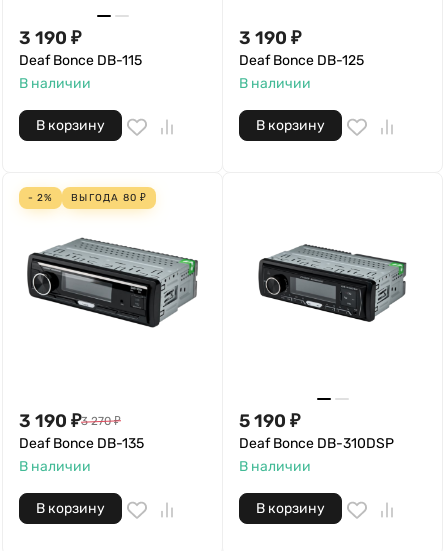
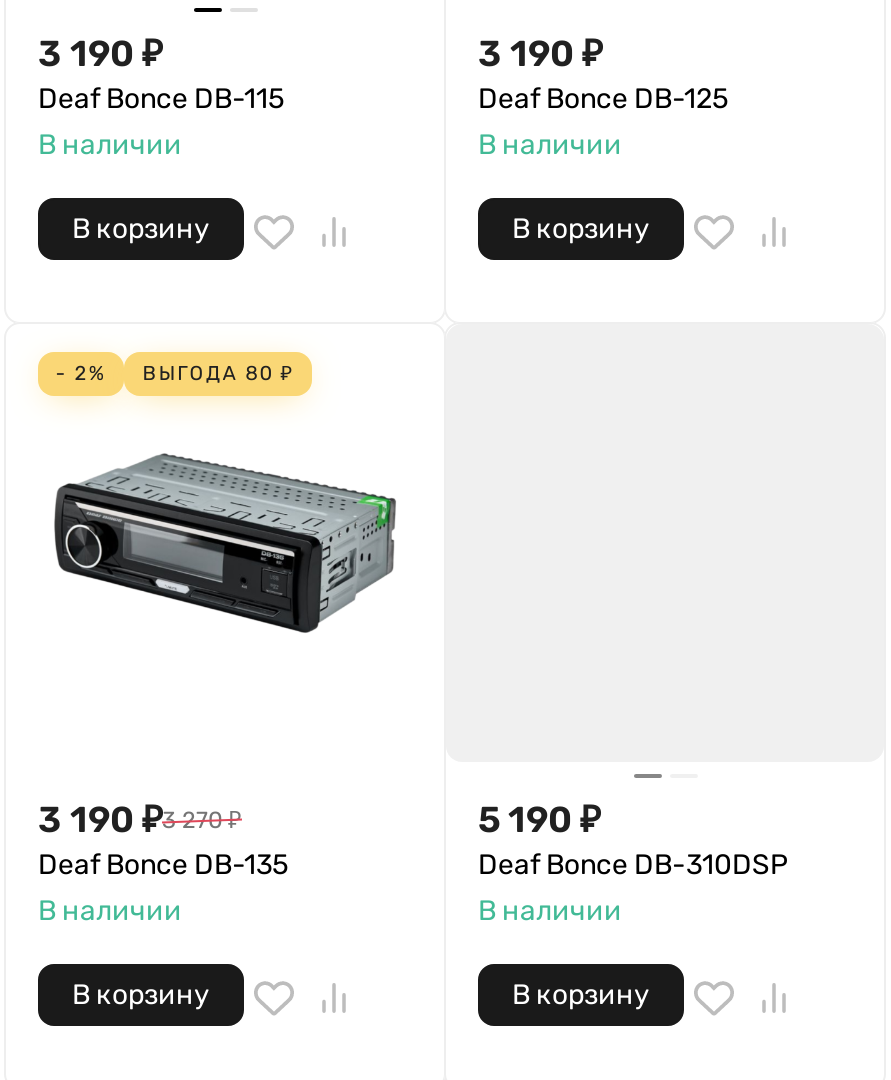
[258,244,407,323] [image] -> none

